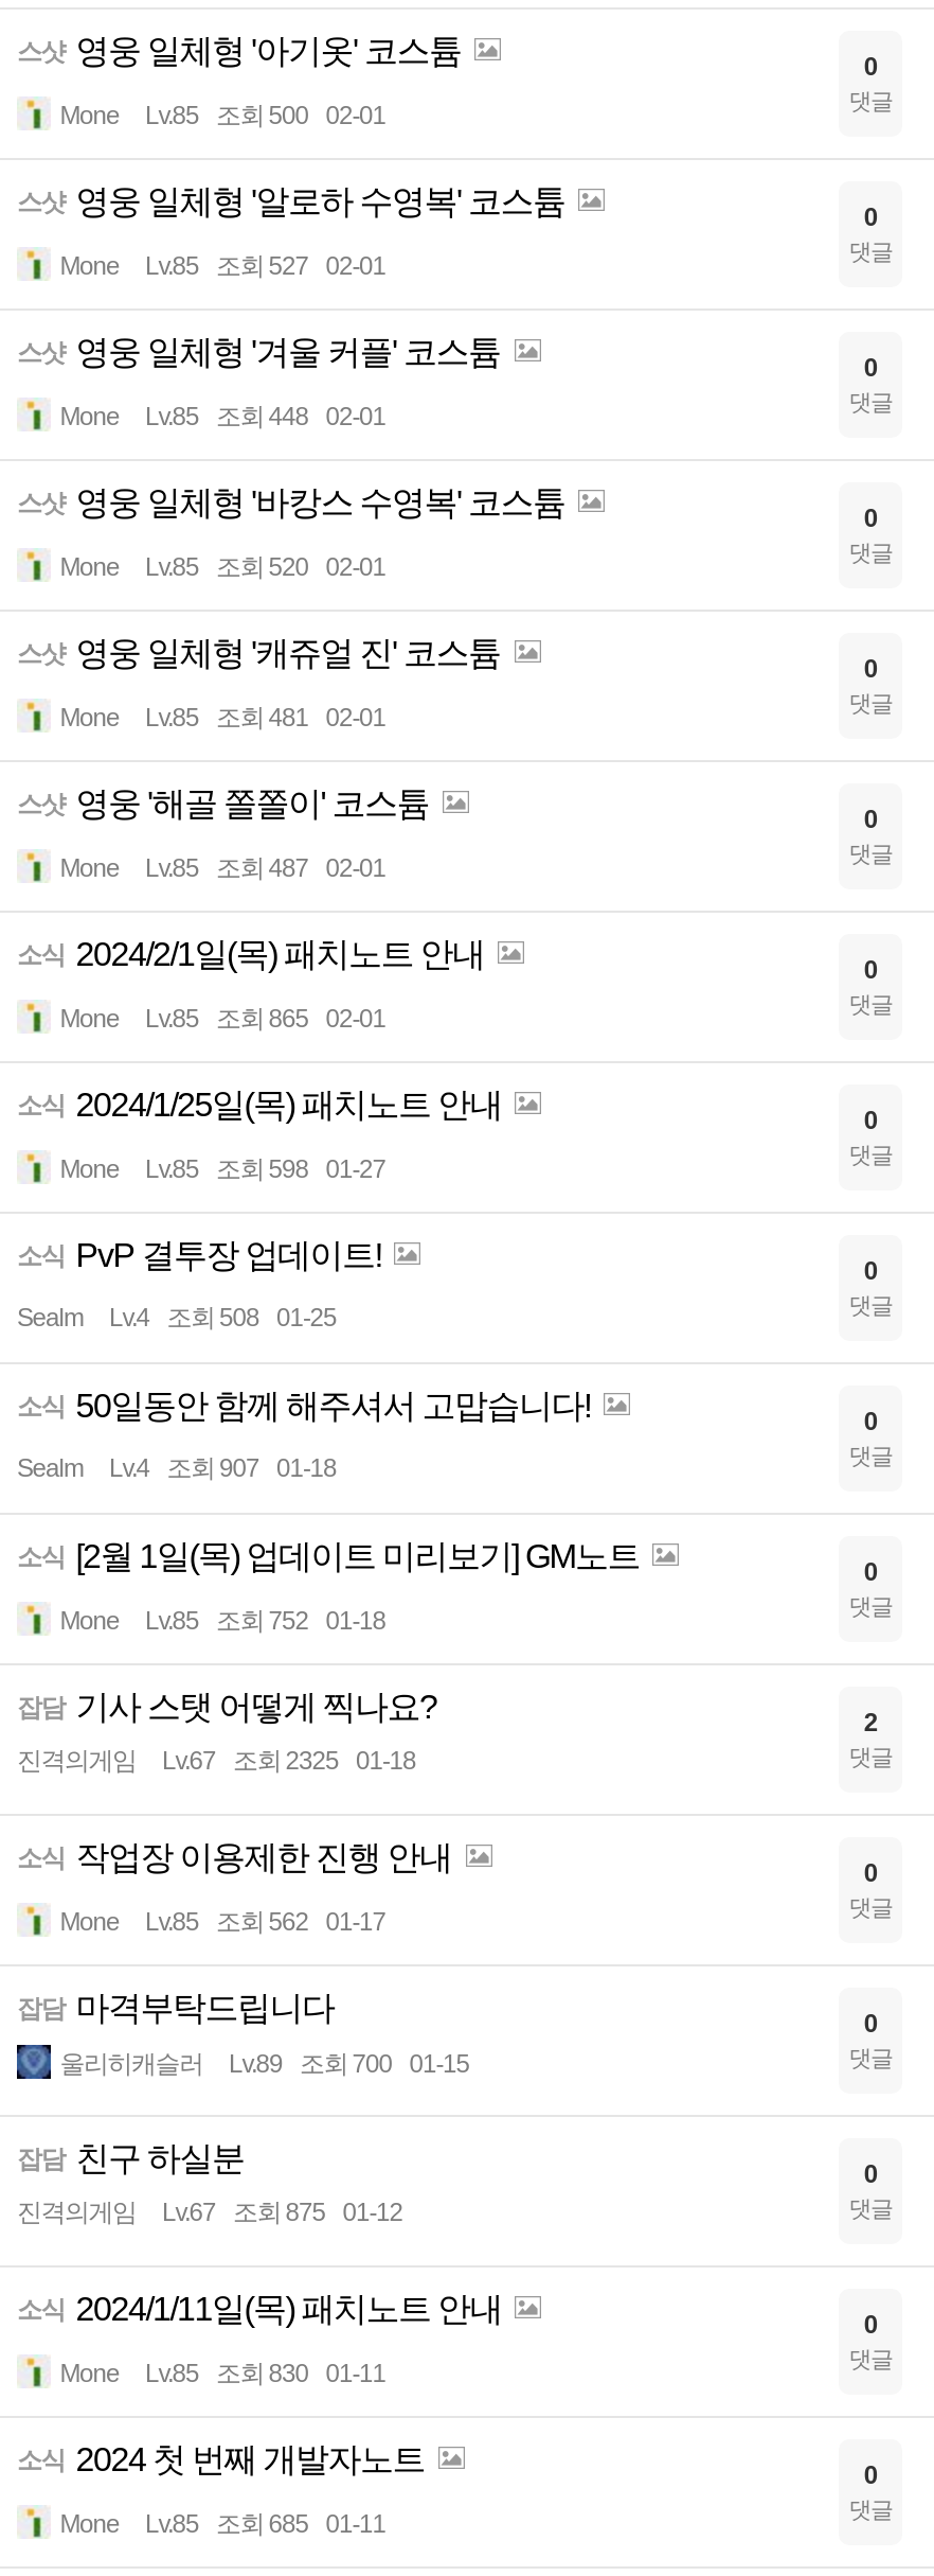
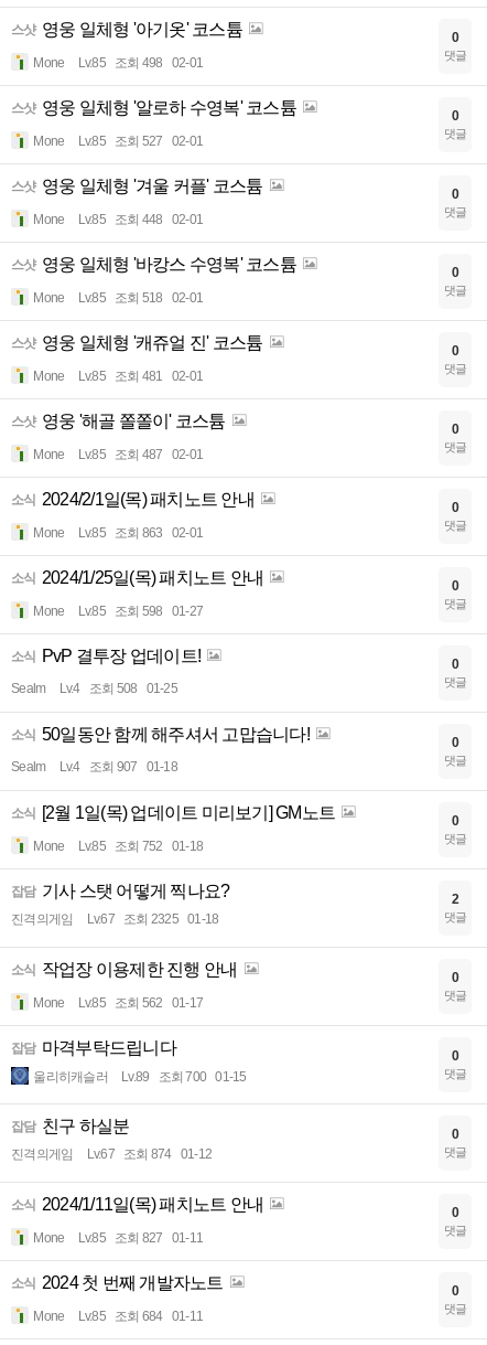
[60,101,385,131] Mone Lv.85 조회 500 02-01 -> [33,55,203,71] Mone Lv.85 조회 498 02-01
[60,553,385,582] Mone Lv.85 조회 520 02-01 -> [33,290,203,306] Mone Lv.85 조회 518 02-01
[60,1004,385,1034] Mone Lv.85 조회 865 02-01 -> [33,525,203,541] Mone Lv.85 조회 863 02-01
[17,2198,402,2227] 진격의게임 Lv.67 조회 875 01-12 -> [11,1147,212,1162] 진격의게임 Lv.67 조회 874 01-12
[60,2359,385,2389] Mone Lv.85 조회 830 01-11 -> [33,1230,203,1246] Mone Lv.85 조회 827 01-11
[60,2509,385,2539] Mone Lv.85 조회 685 01-11 -> [33,1309,203,1324] Mone Lv.85 조회 684 01-11

